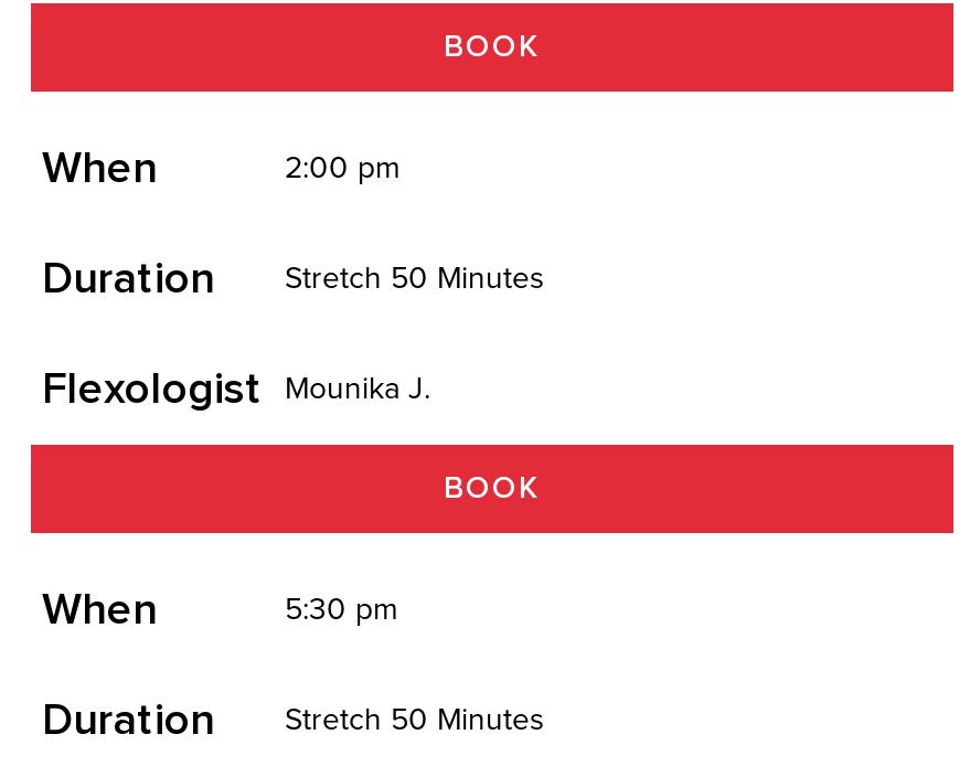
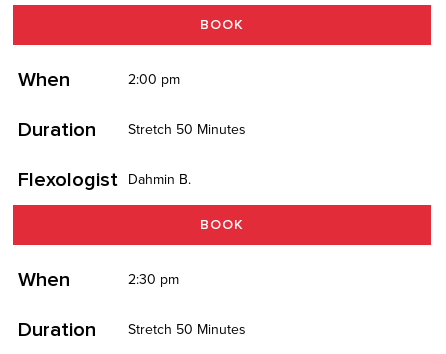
[285,374,430,405] Mounika J. -> [128,173,191,187] Dahmin B.
[285,595,397,626] 5:30 pm -> [128,273,179,287] 2:30 pm

